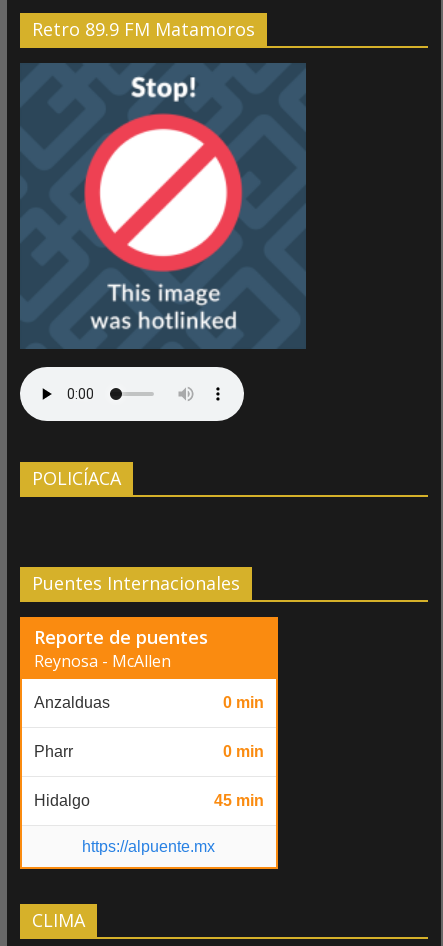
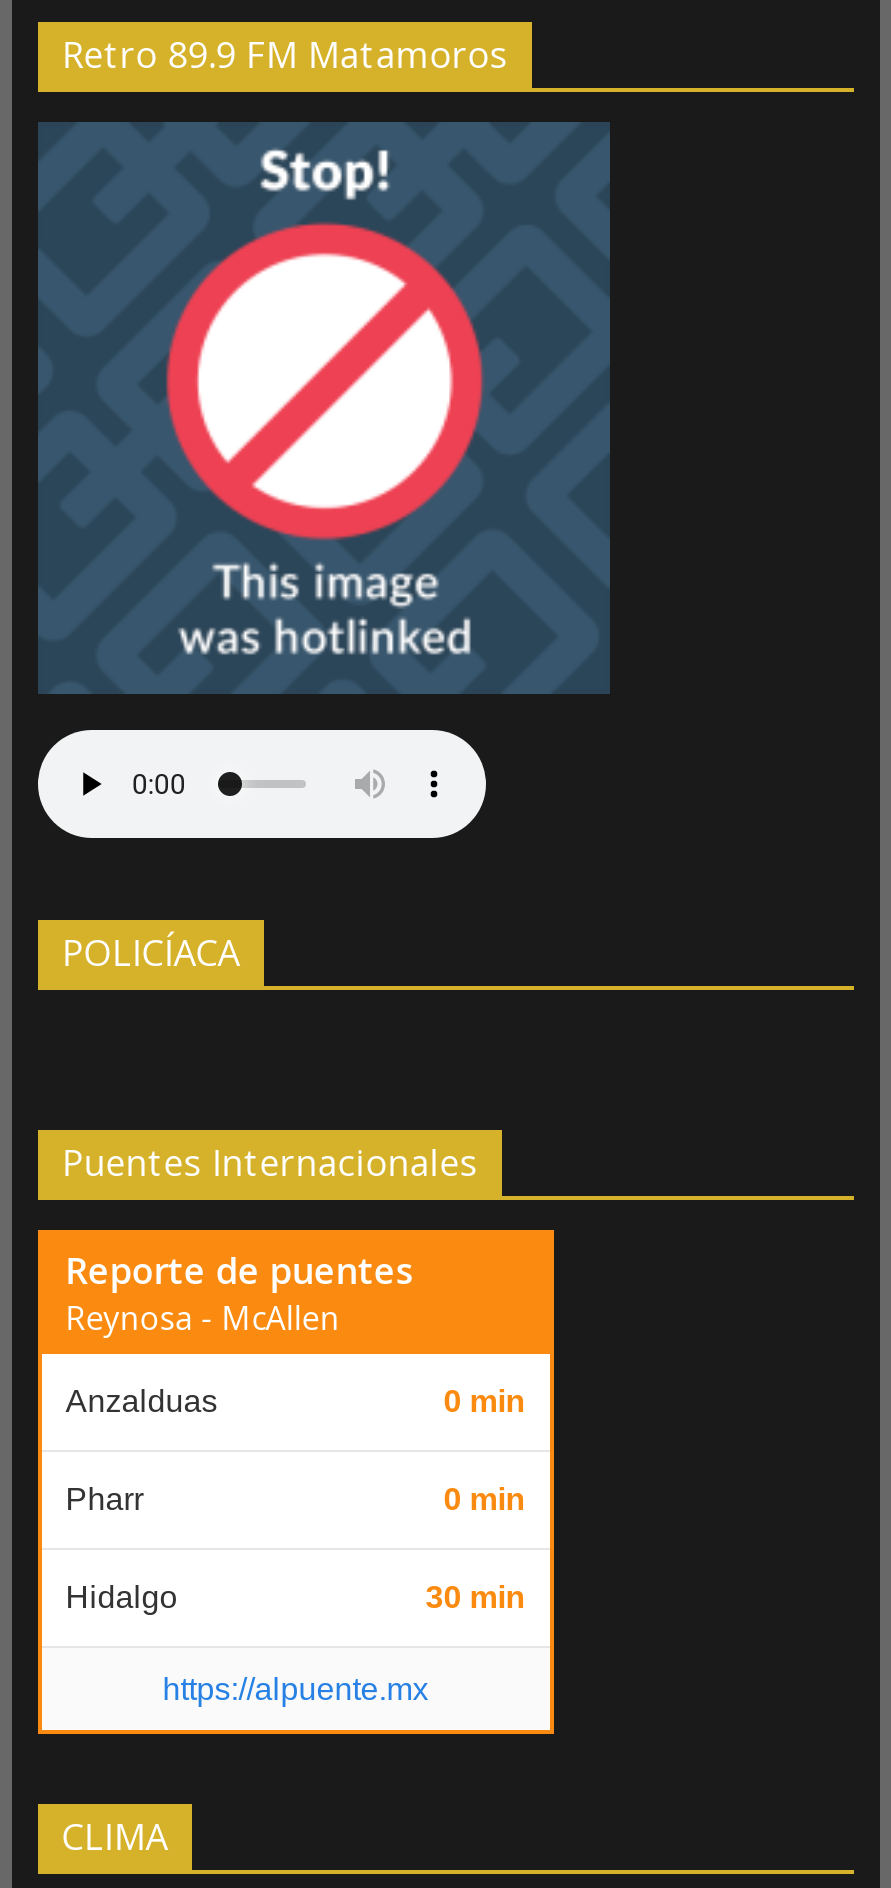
[214,792,264,809] 45 min -> [426,1579,526,1613] 30 min

